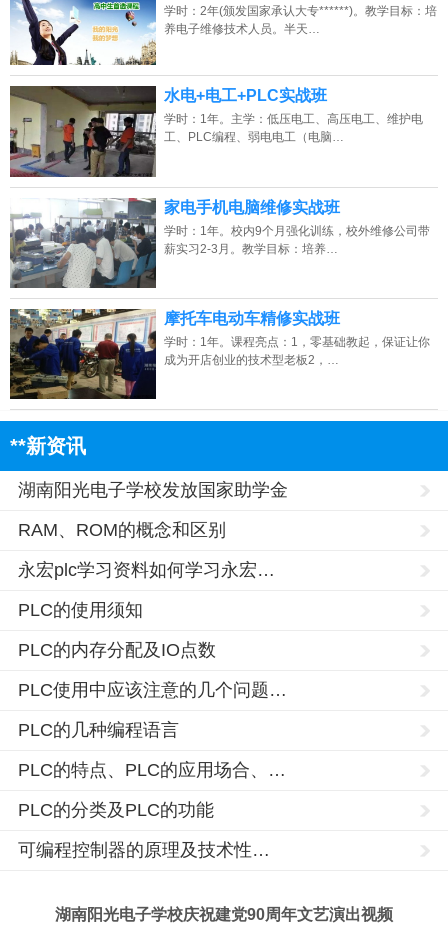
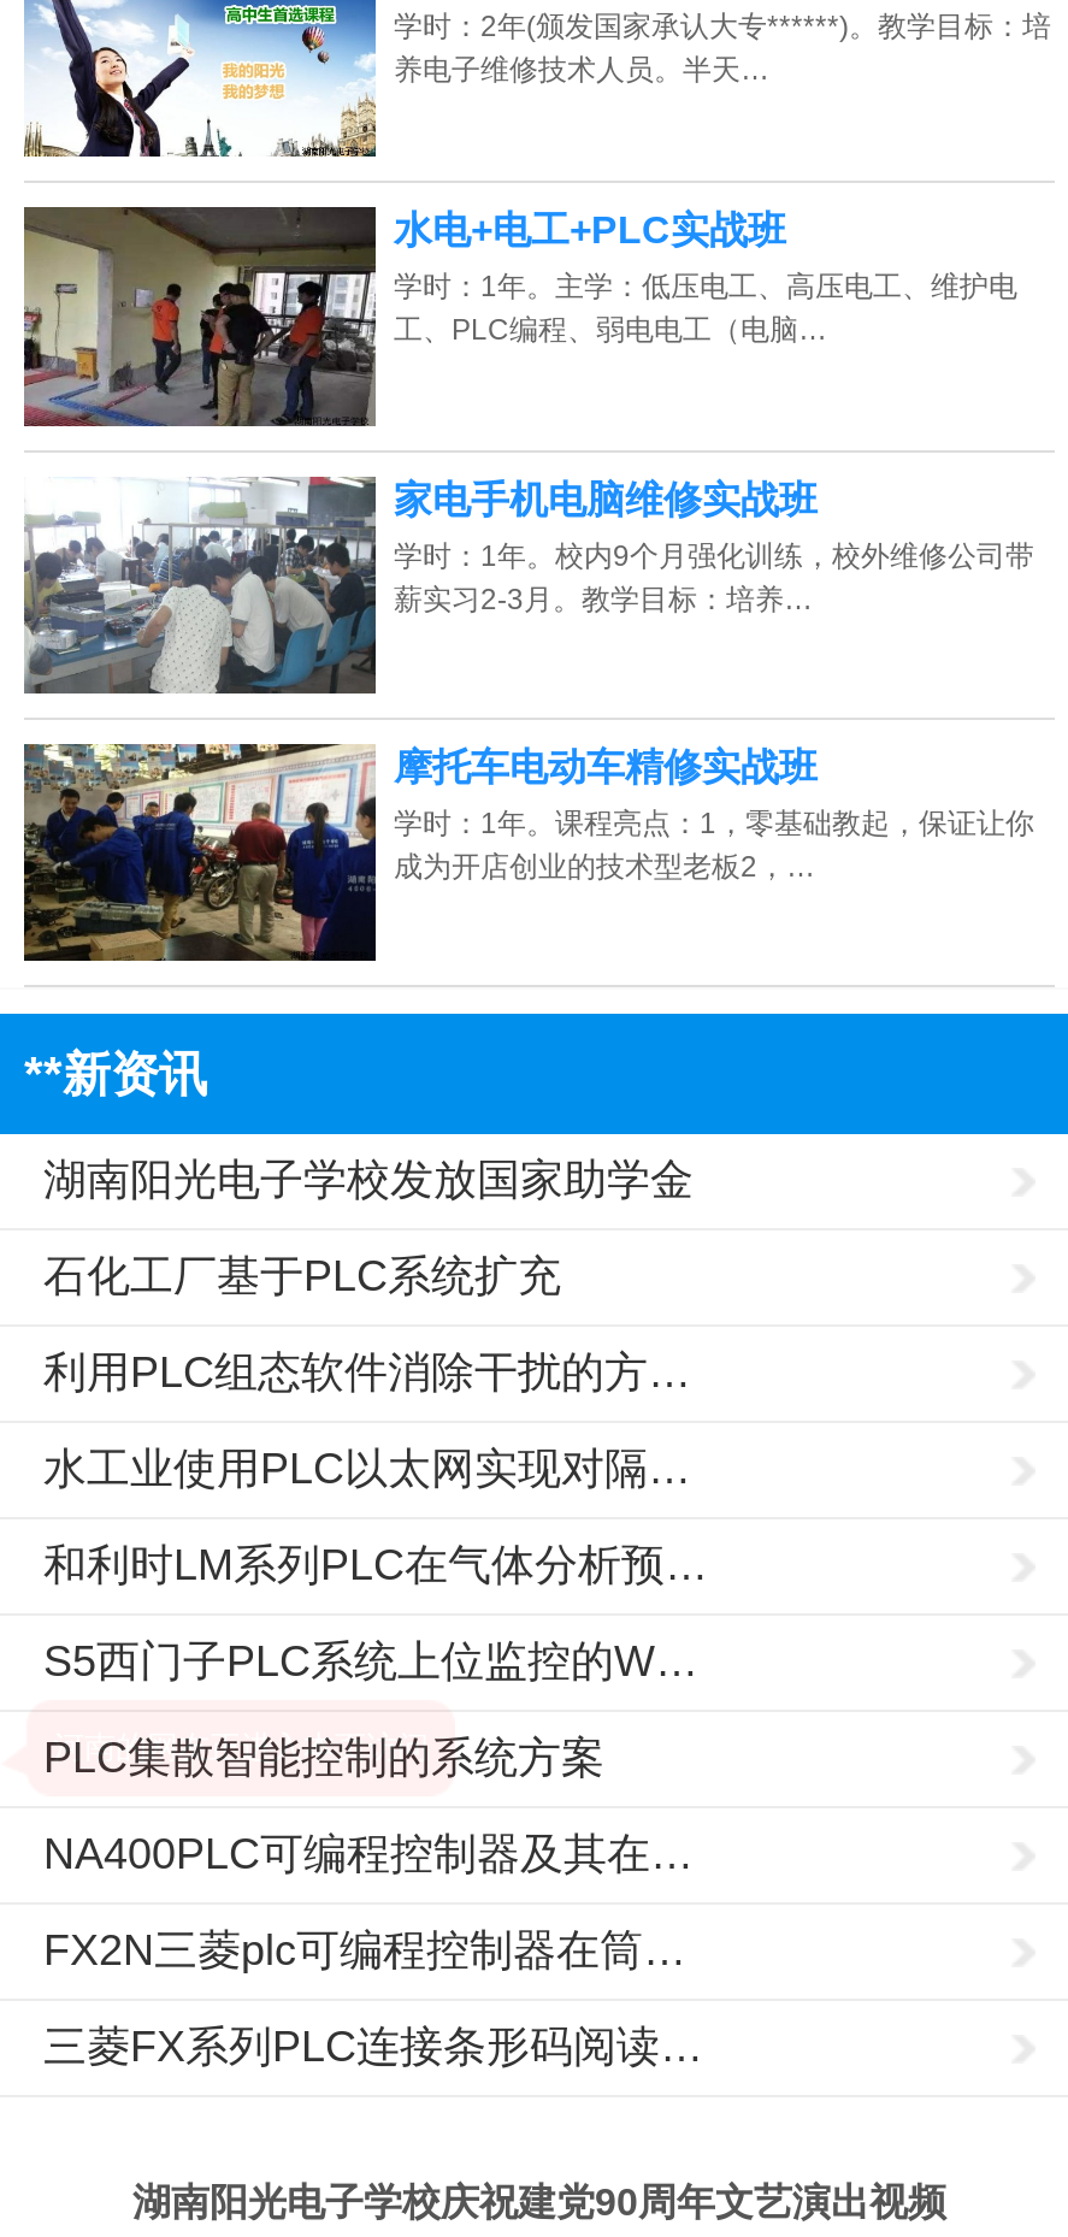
[18,520,226,540] RAM、ROM的概念和区别 -> [43,1252,561,1301] 石化工厂基于PLC系统扩充
[18,560,275,580] 永宏plc学习资料如何学习永宏… -> [43,1349,691,1397] 利用PLC组态软件消除干扰的方…
[18,600,143,620] PLC的使用须知 -> [43,1445,691,1493] 水工业使用PLC以太网实现对隔…
[18,640,216,660] PLC的内存分配及IO点数 -> [43,1541,708,1589] 和利时LM系列PLC在气体分析预…
[18,680,287,700] PLC使用中应该注意的几个问题… -> [43,1638,698,1686] S5西门子PLC系统上位监控的W…
[18,720,179,740] PLC的几种编程语言 -> [43,1734,604,1782] PLC集散智能控制的系统方案
[18,760,286,780] PLC的特点、PLC的应用场合、… -> [43,1830,694,1878] NA400PLC可编程控制器及其在…
[18,800,214,820] PLC的分类及PLC的功能 -> [43,1927,686,1975] FX2N三菱plc可编程控制器在筒…
[18,840,270,860] 可编程控制器的原理及技术性… -> [43,2023,703,2071] 三菱FX系列PLC连接条形码阅读…

